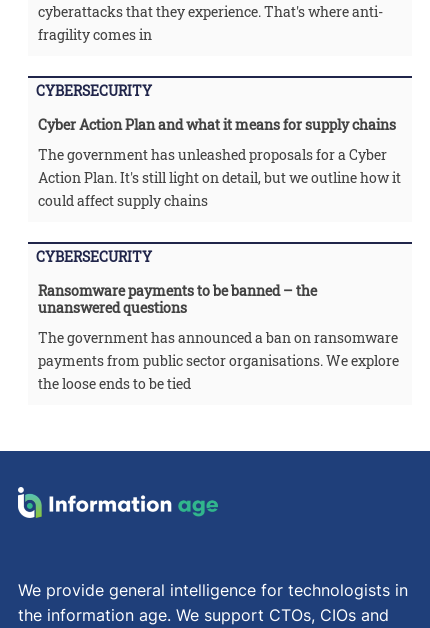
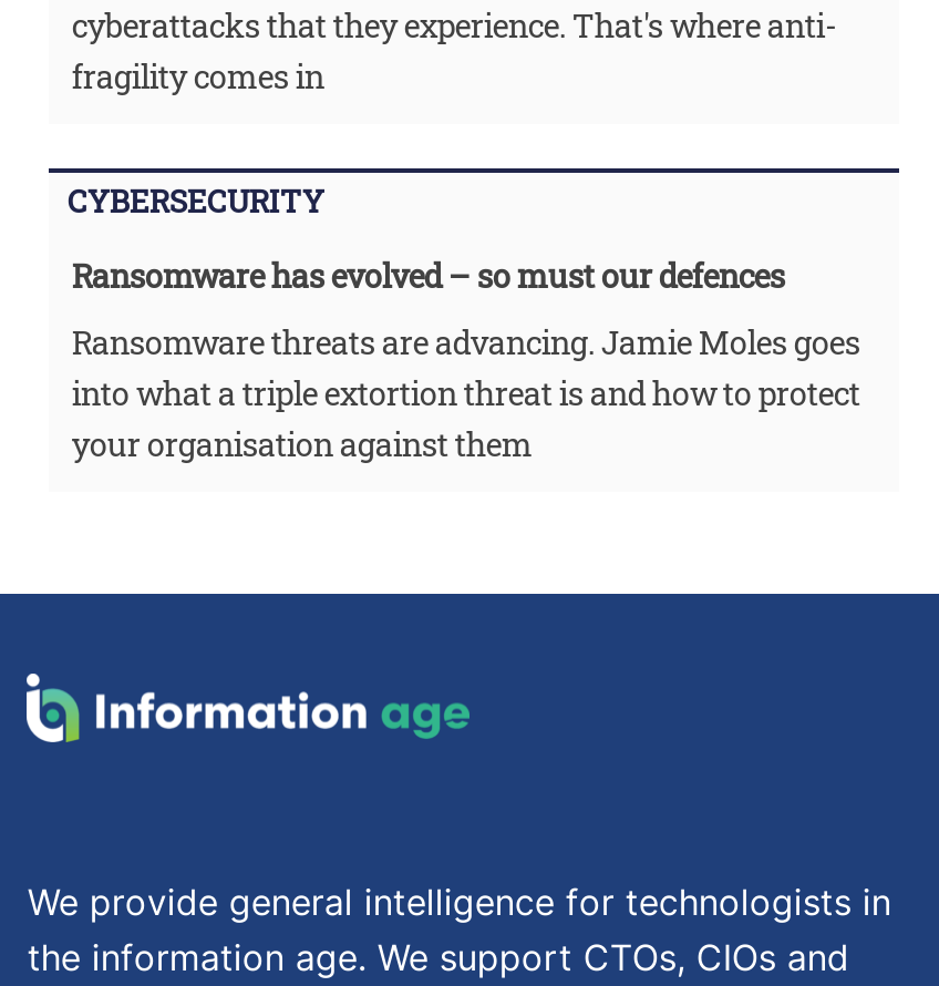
[36,115,401,393] Cyber Action Plan and what it means for supply chains | The government has unleashed proposals for a Cyber | Action Plan. It's still light on detail, but we outline how it | could affect supply chains | CYBERSECURITY | Ransomware payments to be banned – the | unanswered questions | The government has announced a ban on ransomware | payments from public sector organisations. We explore | the loose ends to be tied -> [72,255,860,465] Ransomware has evolved – so must our defences | Ransomware threats are advancing. Jamie Moles goes | into what a triple extortion threat is and how to protect | your organisation against them

